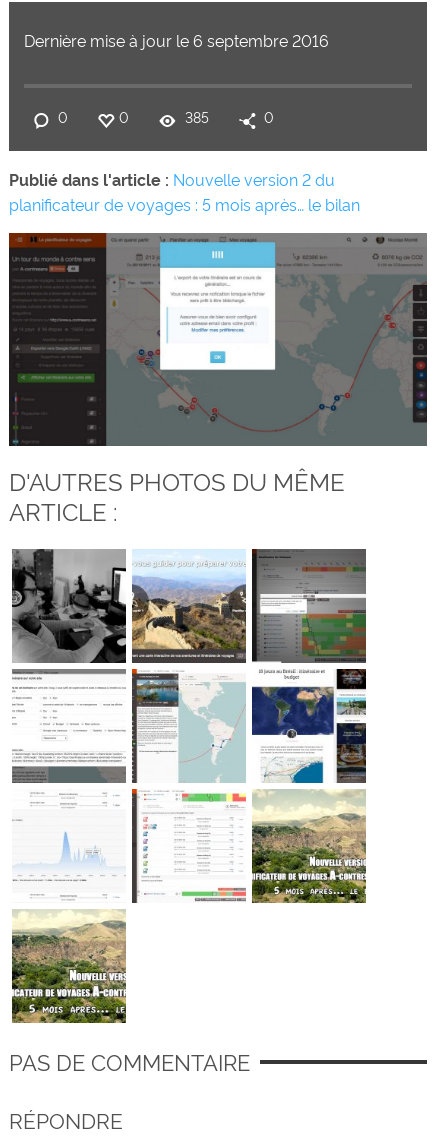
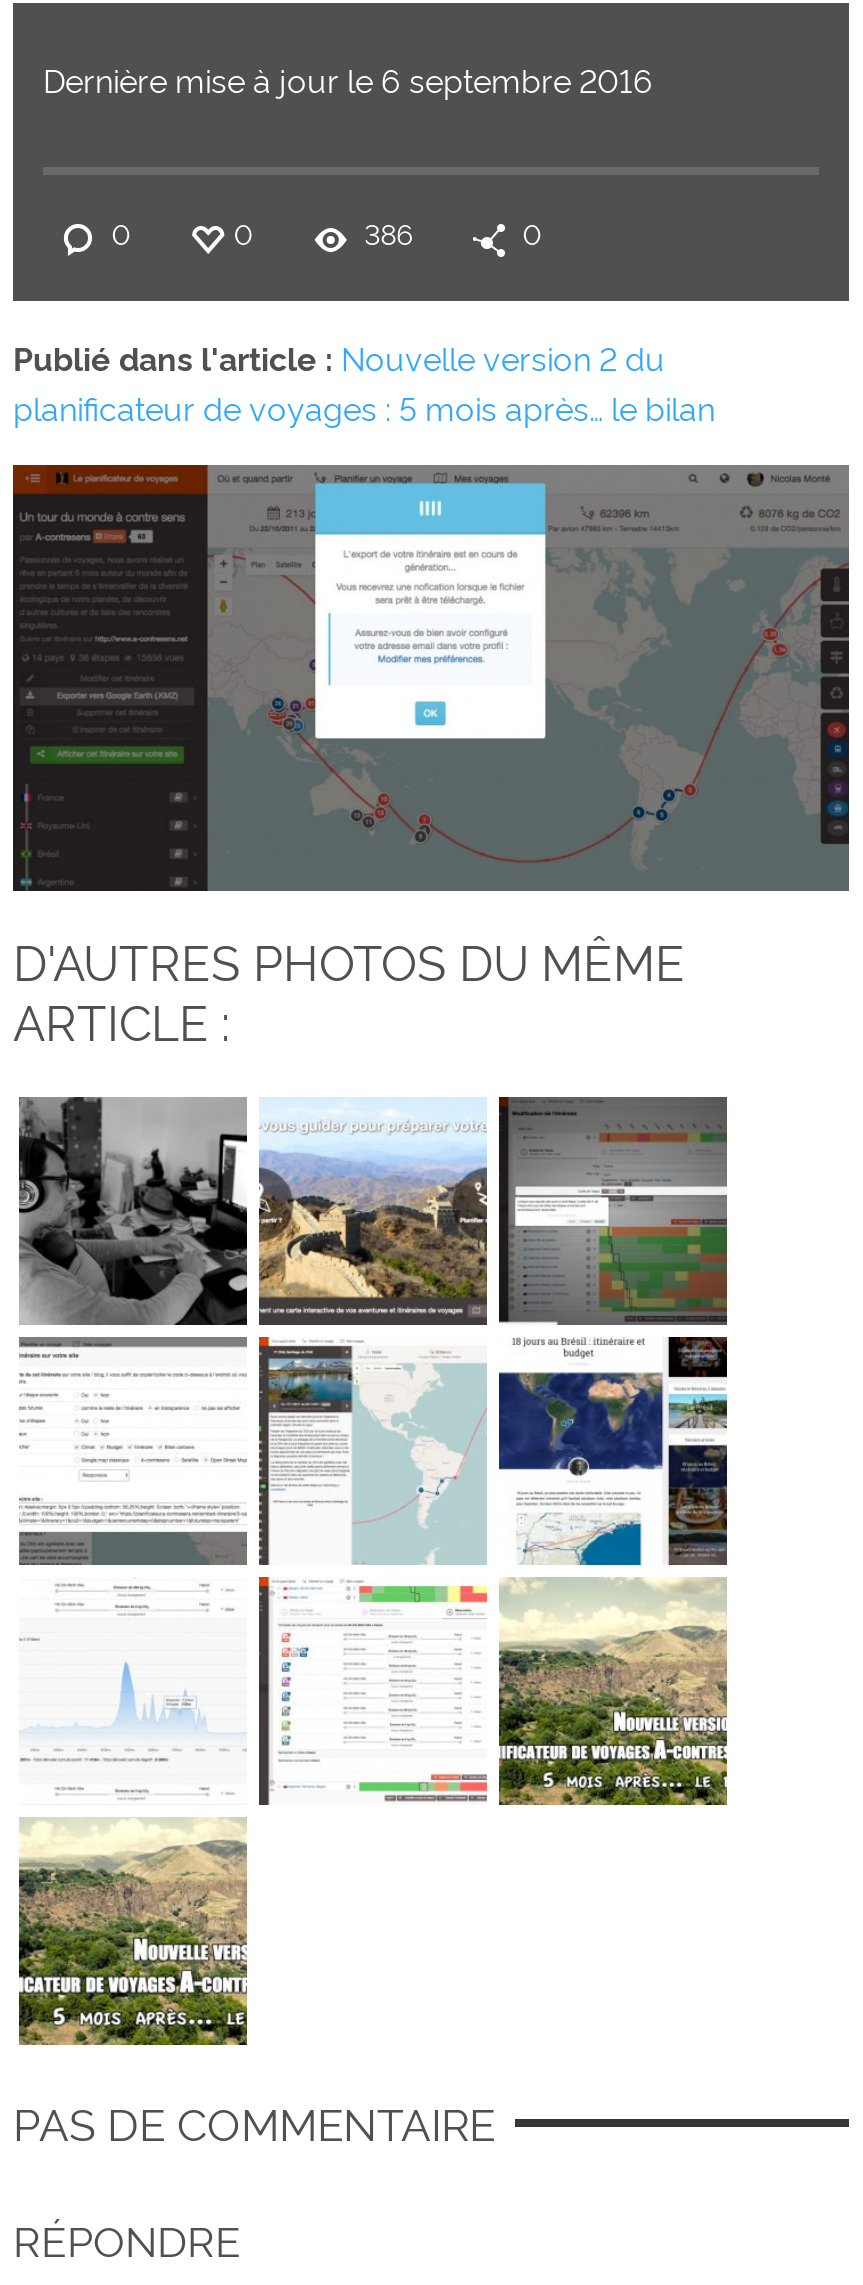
[185,107,209,126] 385 -> [364,213,412,251] 386

